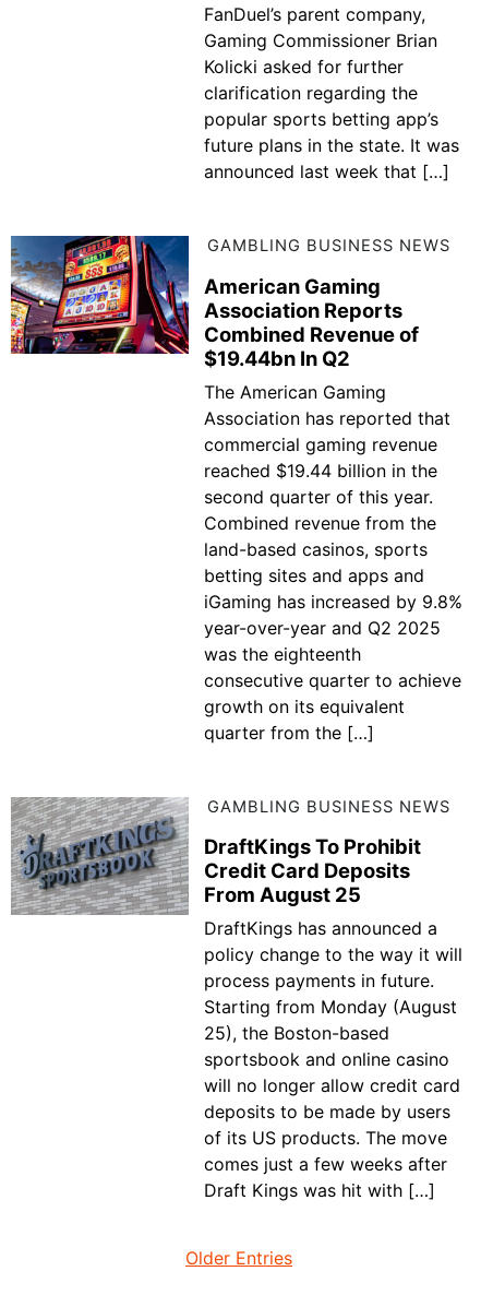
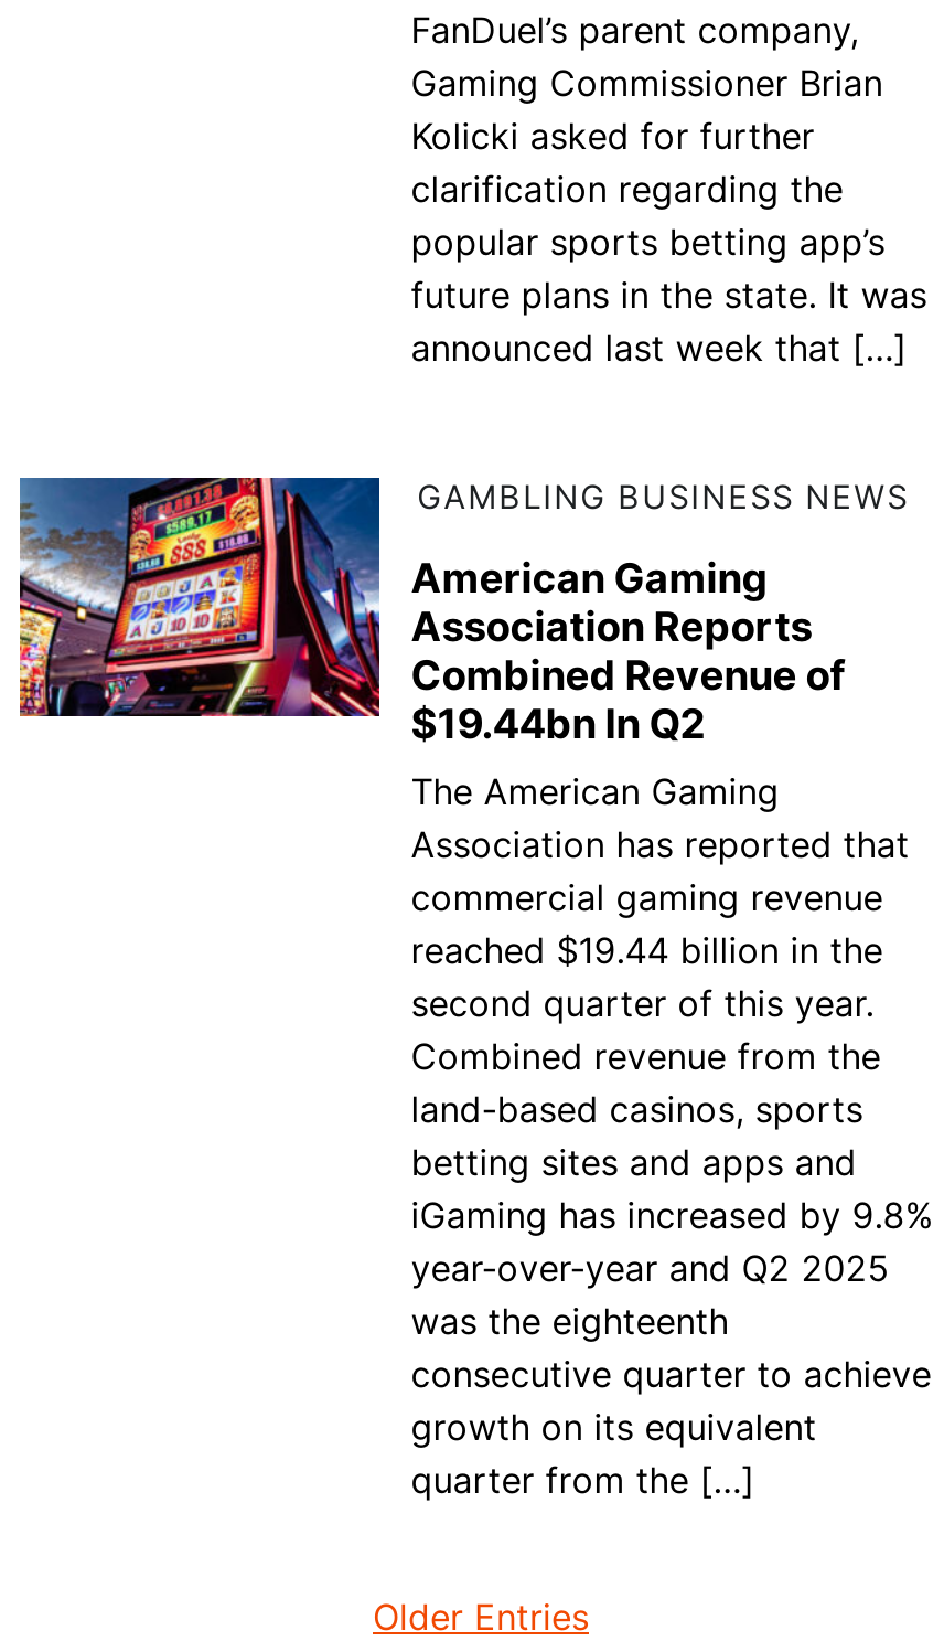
[10,788,463,1202] [image] | GAMBLING BUSINESS NEWS | DraftKings To Prohibit | Credit Card Deposits | From August 25 | DraftKings has announced a | policy change to the way it will | process payments in future. | Starting from Monday (August | 25), the Boston-based | sportsbook and online casino | will no longer allow credit card | deposits to be made by users | of its US products. The move | comes just a few weeks after | Draft Kings was hit with […] -> none

